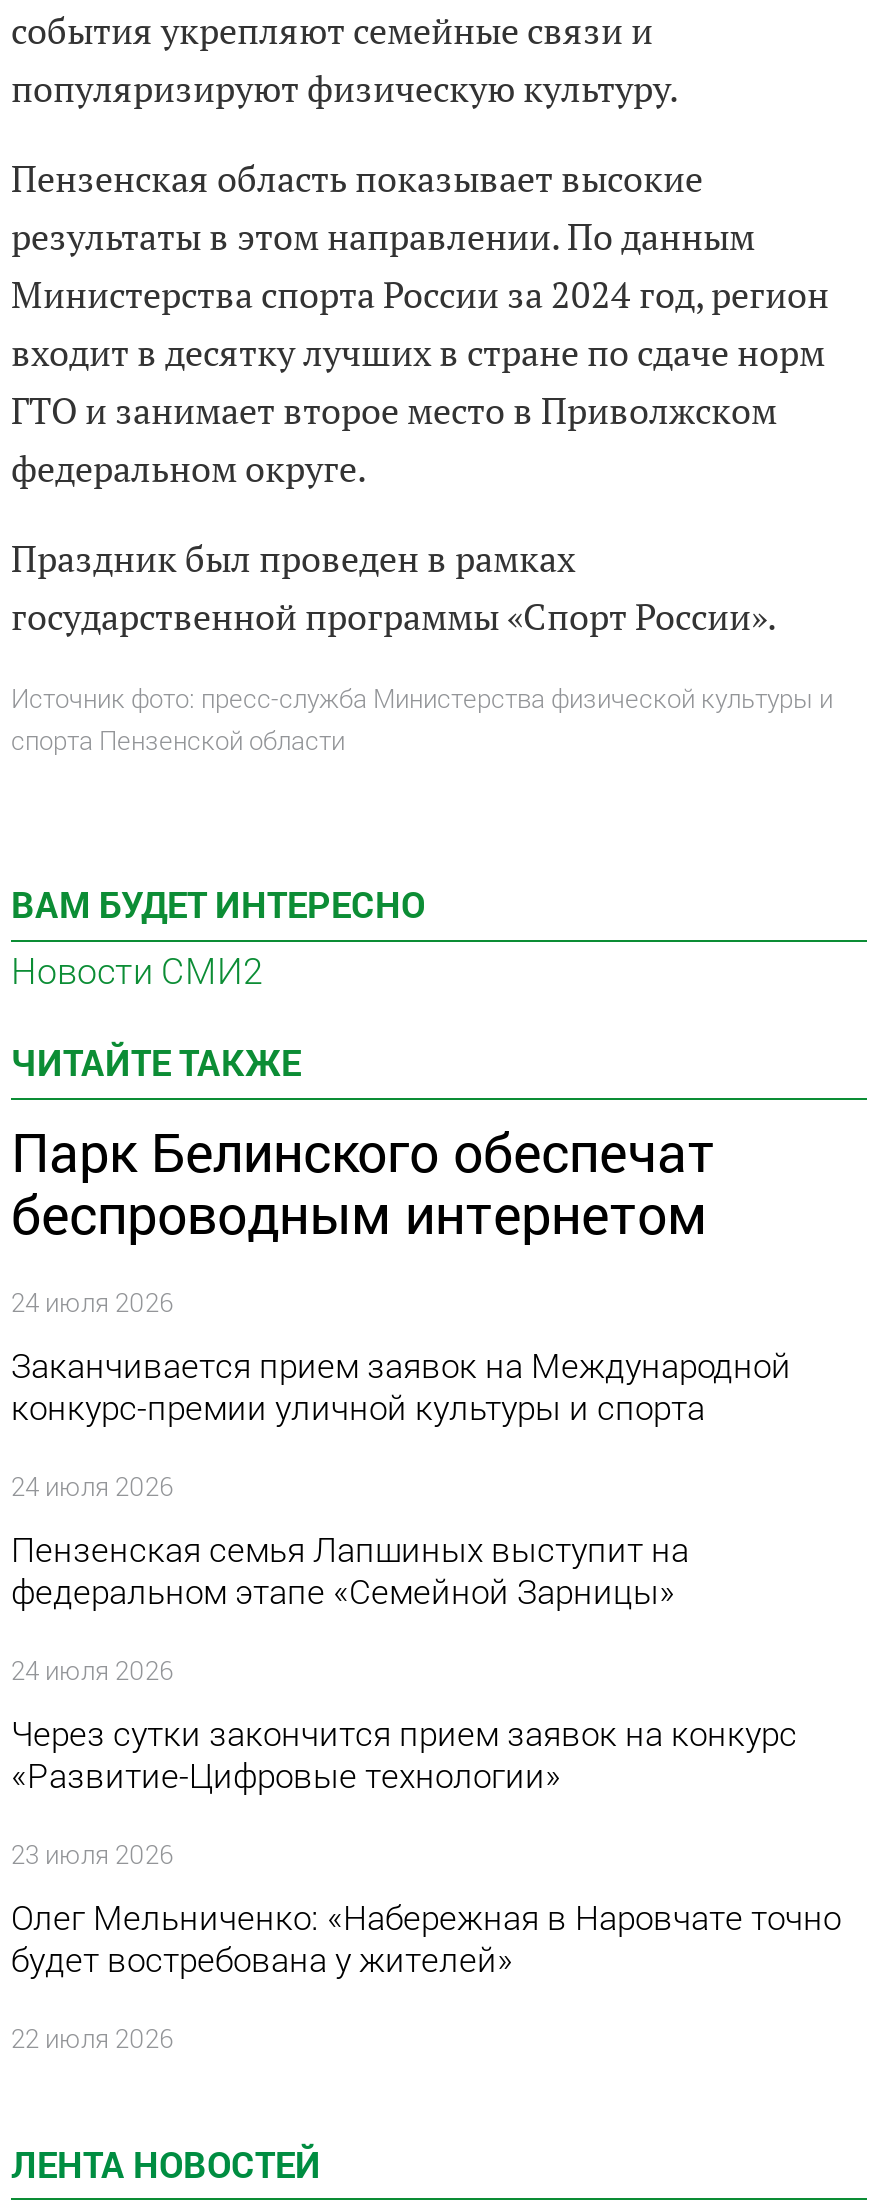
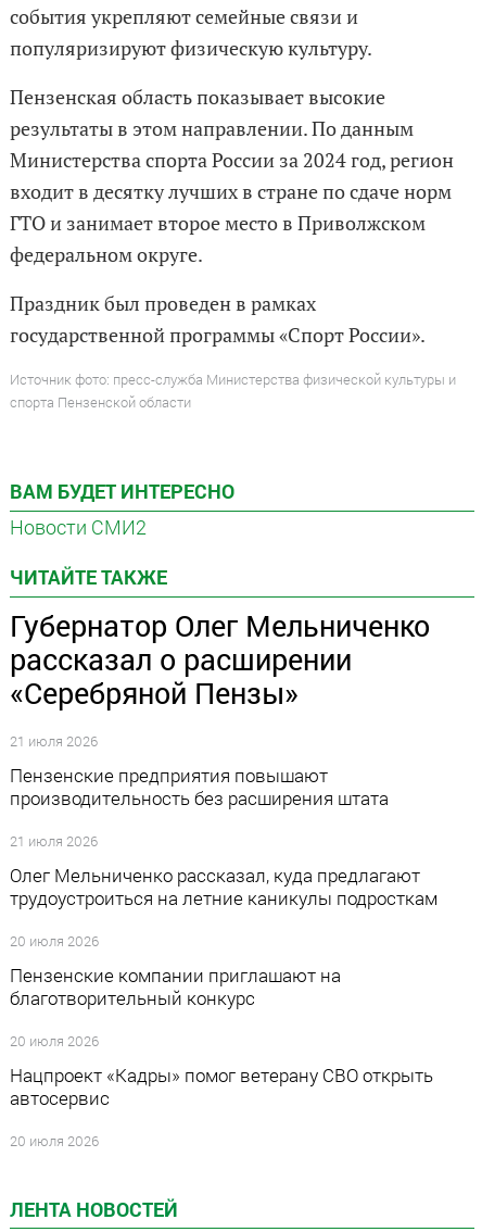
[11,1115,715,1247] Парк Белинского обеспечат | беспроводным интернетом -> [10,606,430,711] Губернатор Олег Мельниченко | рассказал о расширении | «Серебряной Пензы»
[11,1283,173,1319] 24 июля 2026 -> [10,731,98,750] 21 июля 2026
[11,1341,791,1429] Заканчивается прием заявок на Международной | конкурс-премии уличной культуры и спорта -> [10,762,389,810] Пензенские предприятия повышают | производительность без расширения штата
[11,1467,173,1503] 24 июля 2026 -> [10,831,98,850] 21 июля 2026
[11,1525,689,1613] Пензенская семья Лапшиных выступит на | федеральном этапе «Семейной Зарницы» -> [10,862,437,910] Олег Мельниченко рассказал, куда предлагают | трудоустроиться на летние каникулы подросткам
[11,1651,173,1687] 24 июля 2026 -> [10,931,99,950] 20 июля 2026
[11,1709,797,1797] Через сутки закончится прием заявок на конкурс | «Развитие-Цифровые технологии» -> [10,962,341,1010] Пензенские компании приглашают на | благотворительный конкурс
[11,1835,173,1871] 23 июля 2026 -> [10,1031,99,1050] 20 июля 2026
[11,1893,841,1981] Олег Мельниченко: «Набережная в Наровчате точно | будет востребована у жителей» -> [10,1062,433,1110] Нацпроект «Кадры» помог ветерану СВО открыть | автосервис
[11,2019,173,2055] 22 июля 2026 -> [10,1131,99,1150] 20 июля 2026

